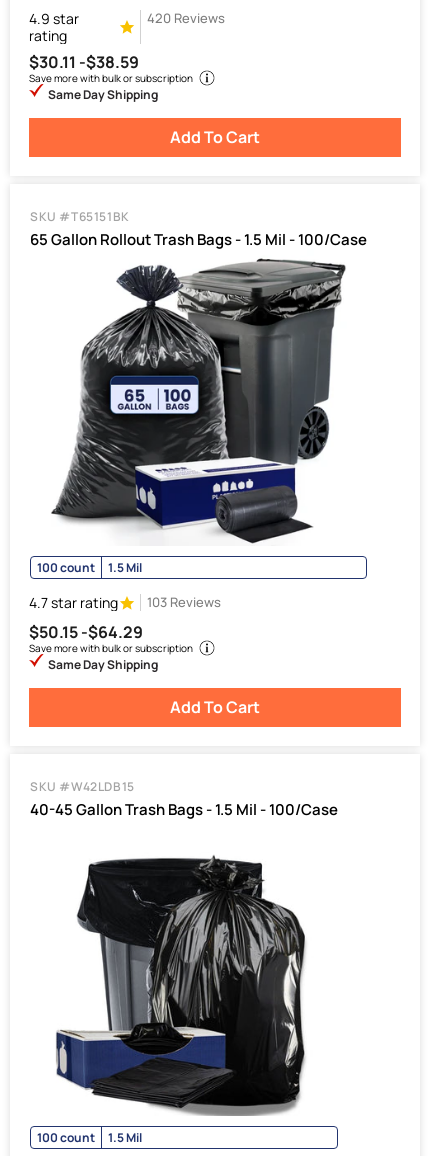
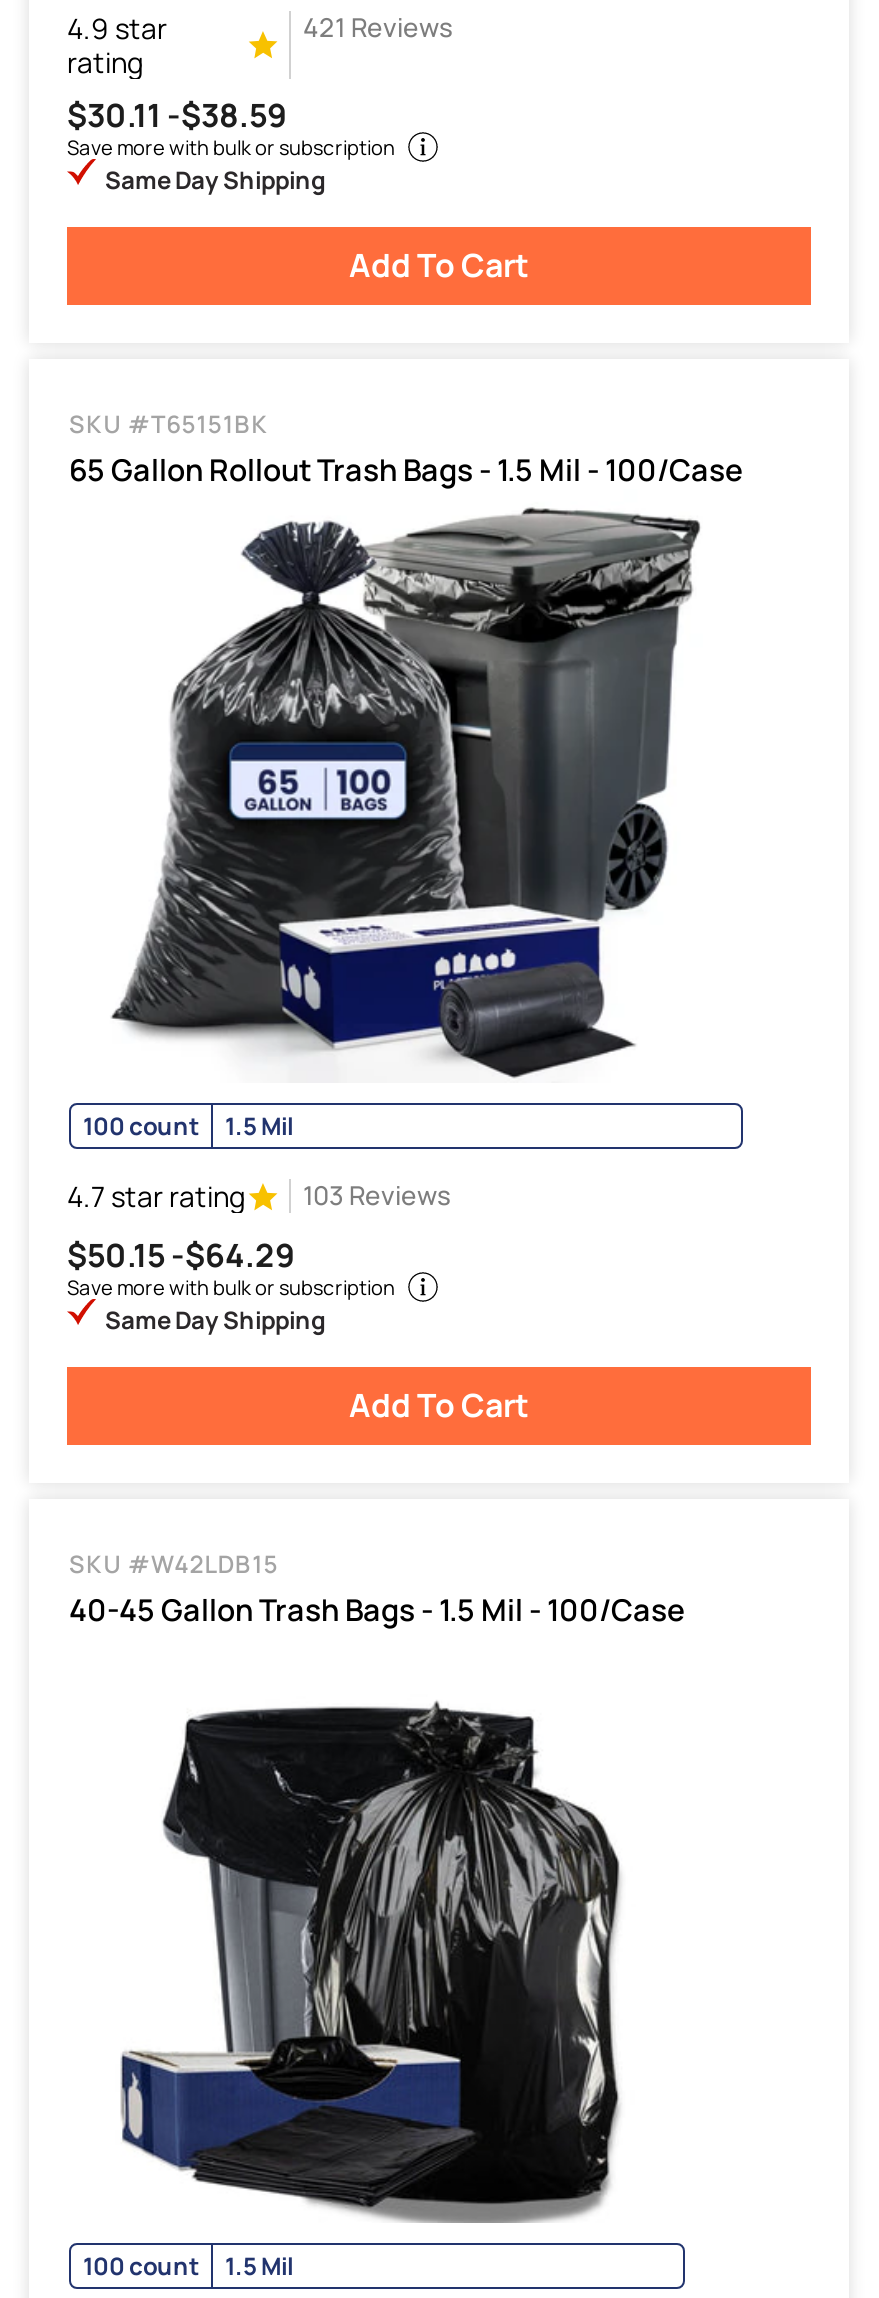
[147,9,225,27] 420 Reviews -> [303,9,453,45] 421 Reviews

